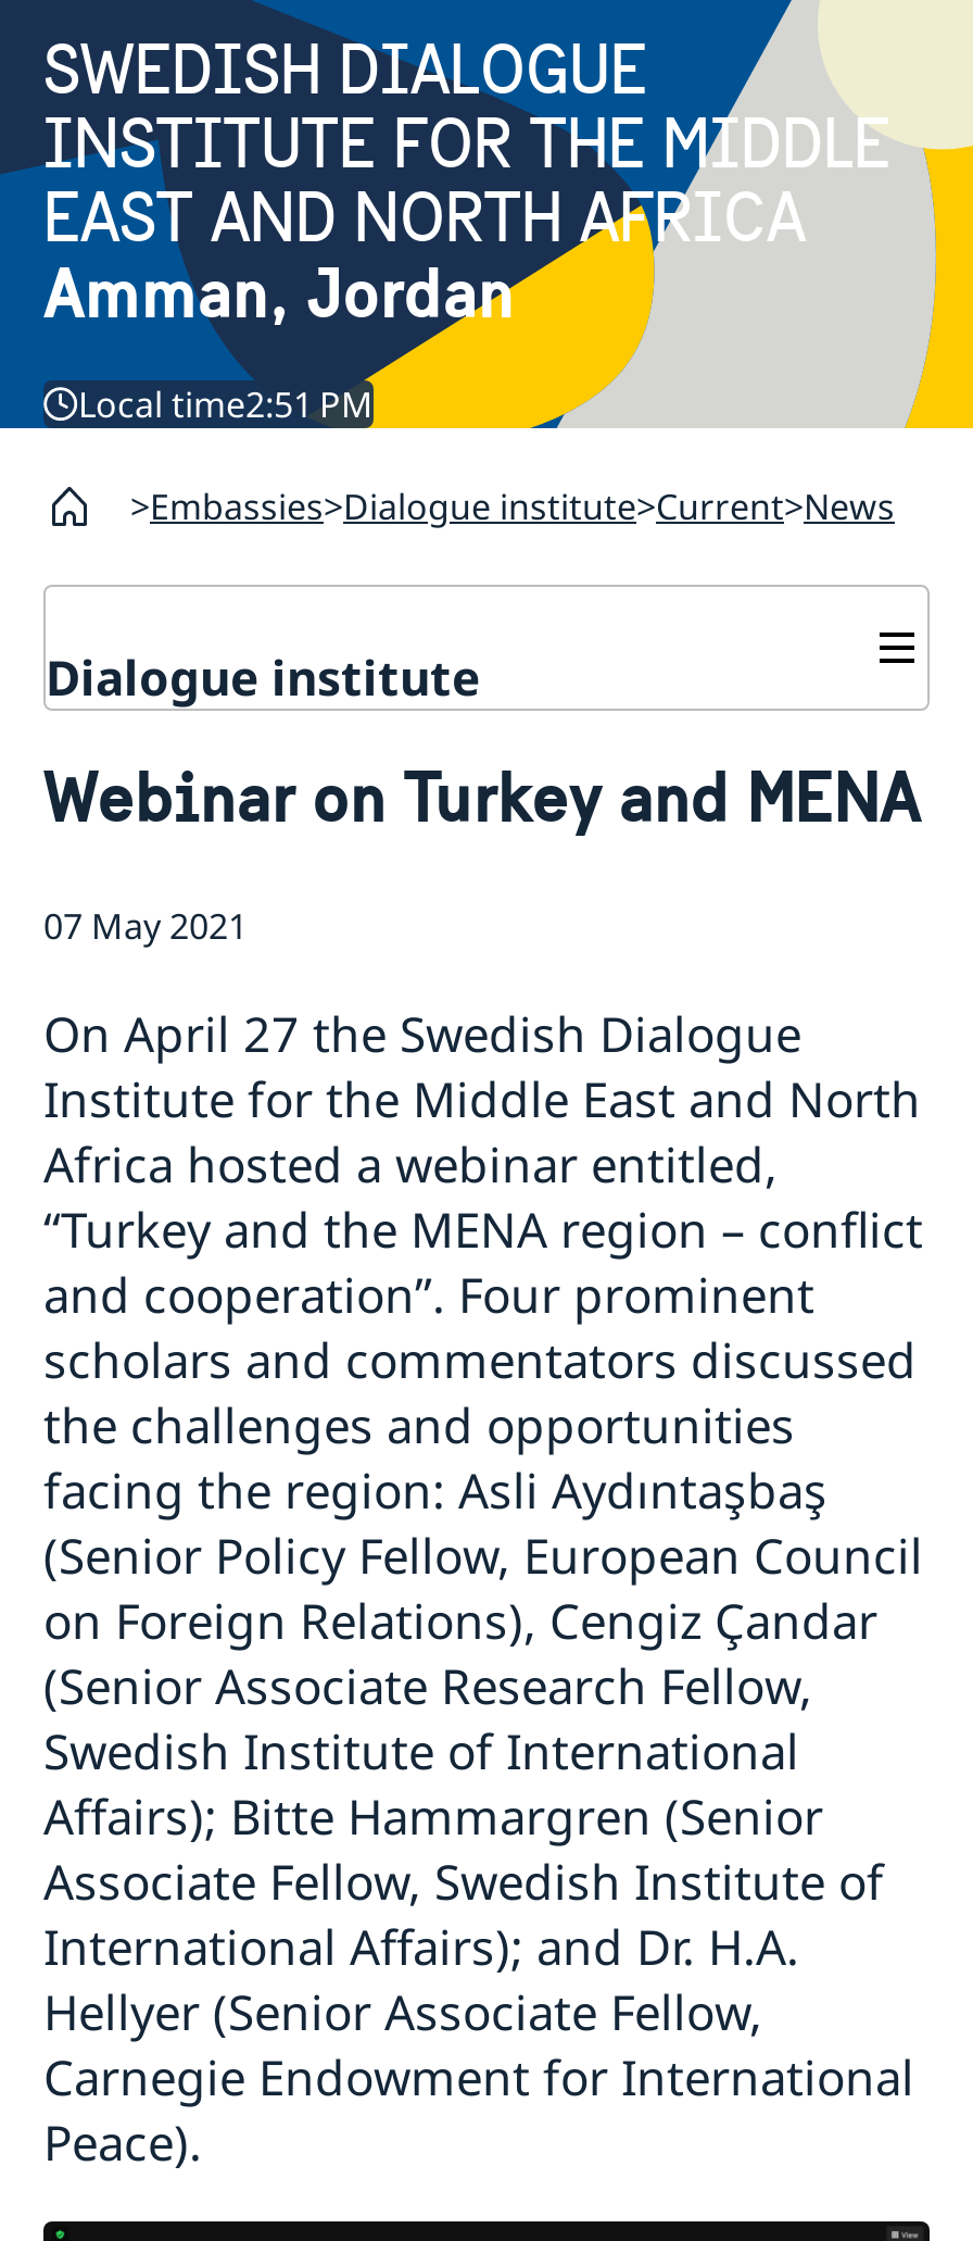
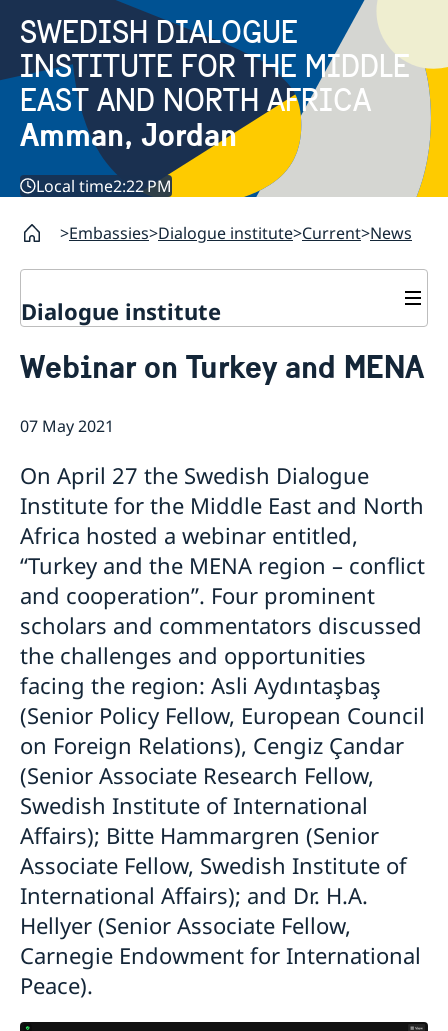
[78,381,374,429] Local time2:51 PM -> [36,175,172,197] Local time2:22 PM

